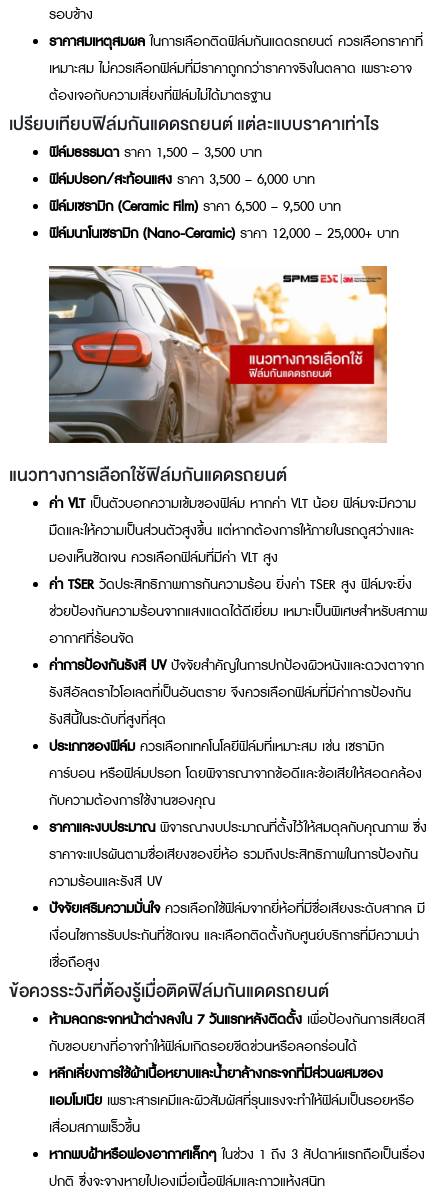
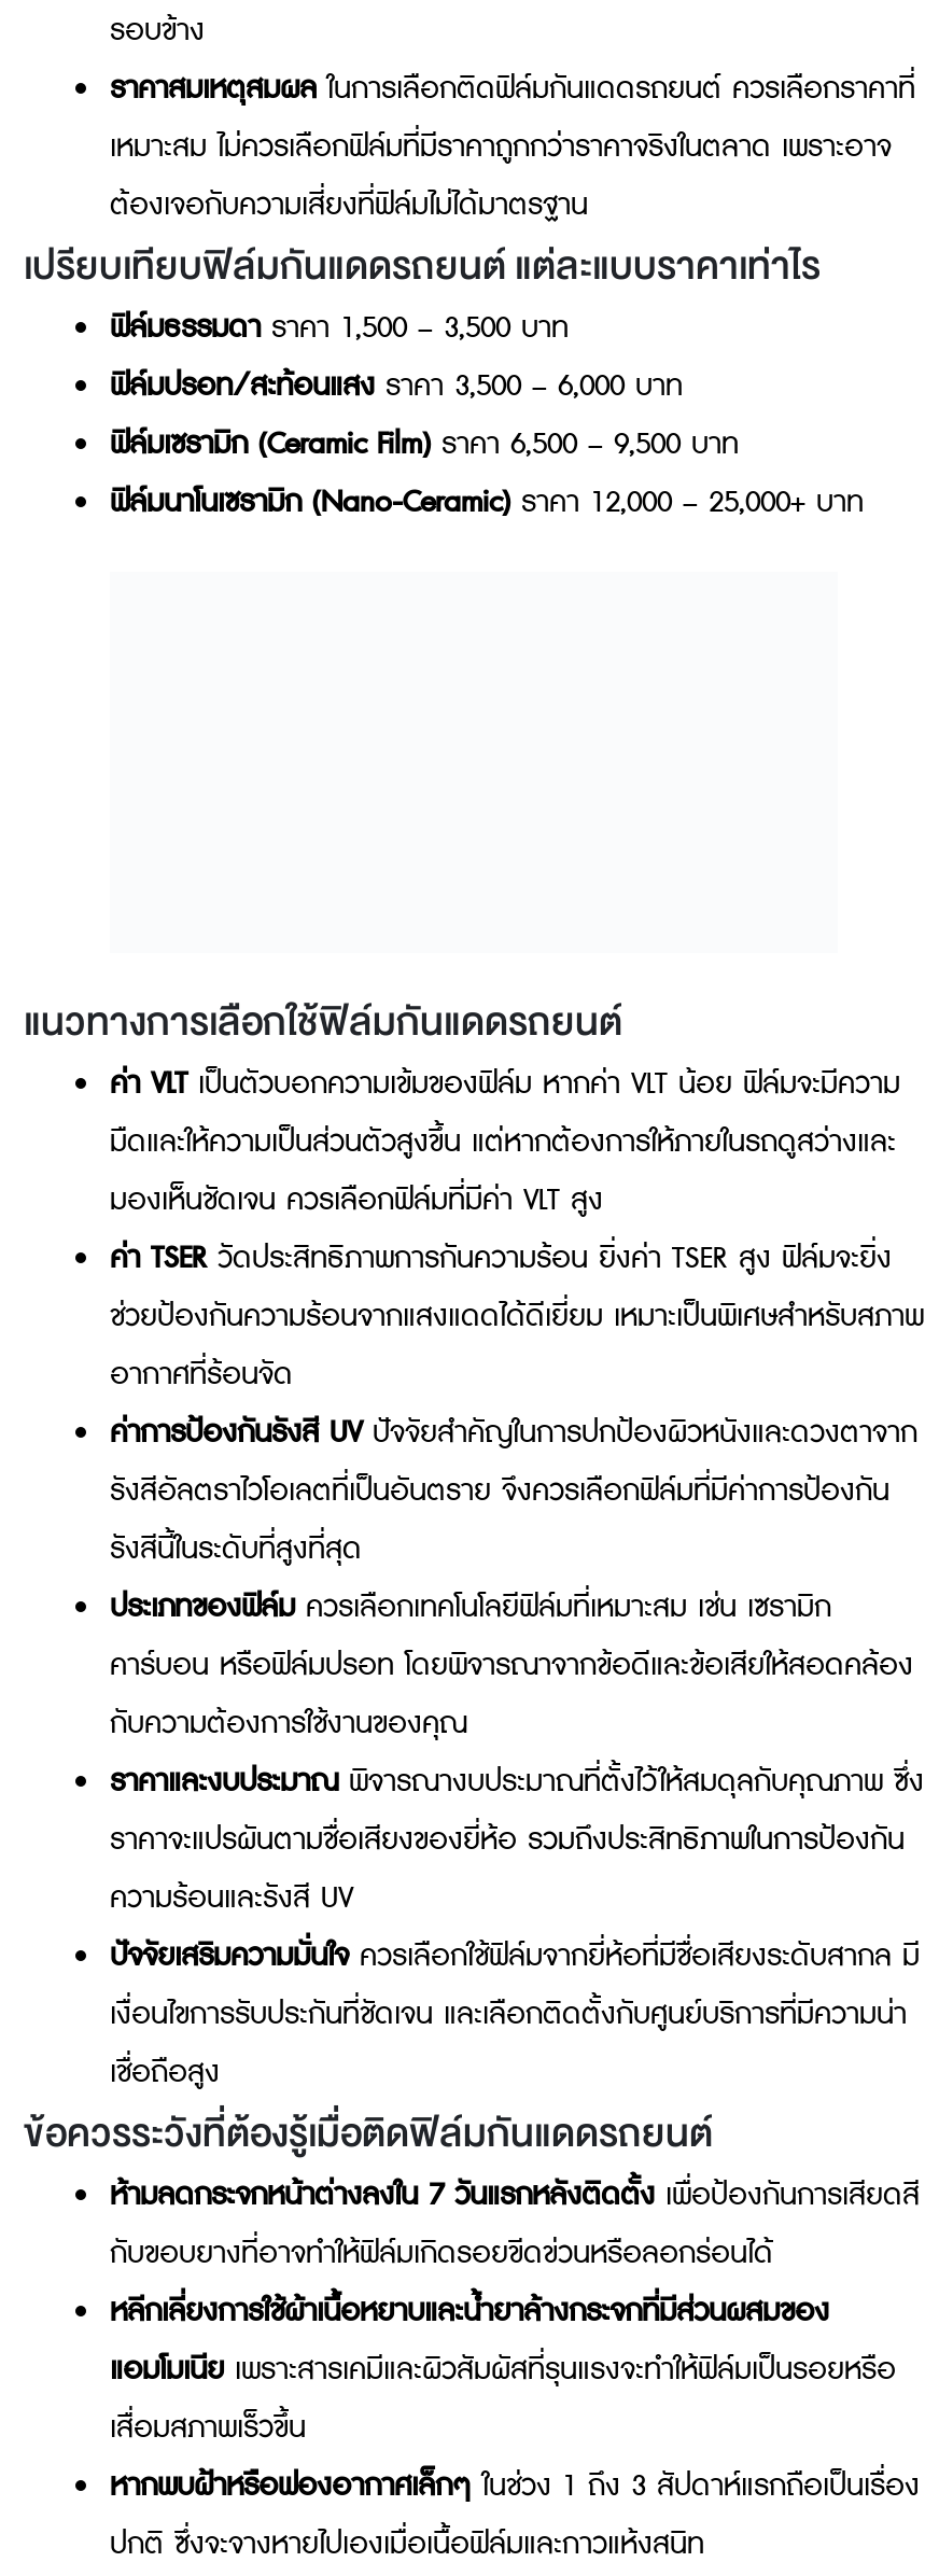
[48,265,388,444] [image] -> none

